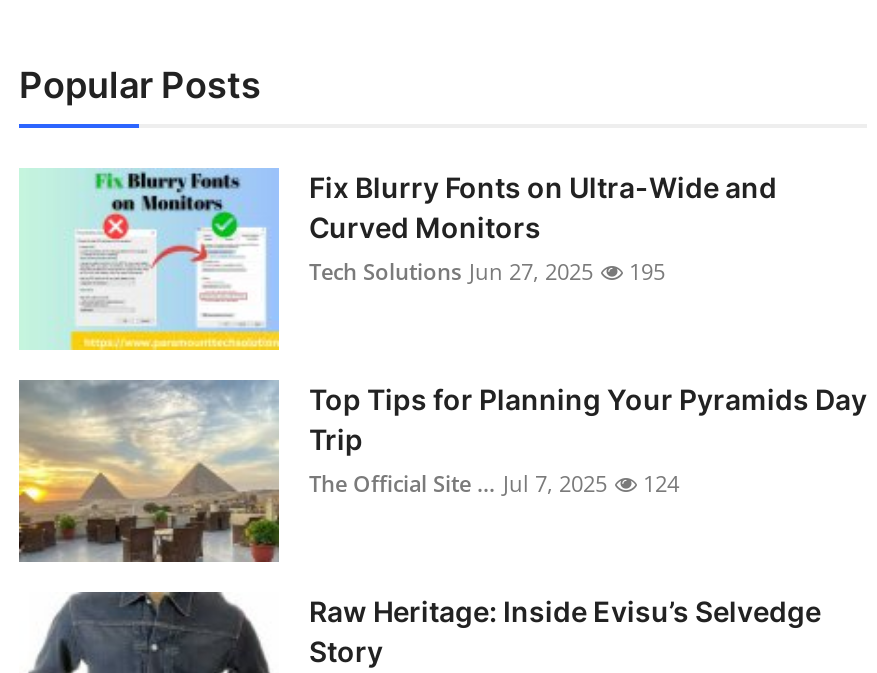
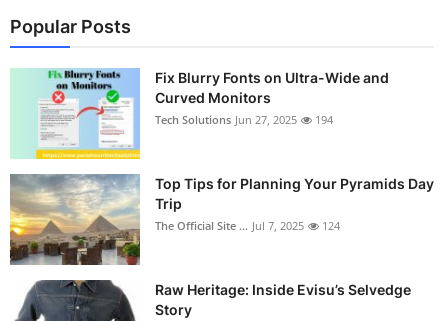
[309,255,665,285] Tech Solutions Jun 27, 2025 195 -> [155,112,333,127] Tech Solutions Jun 27, 2025 194

